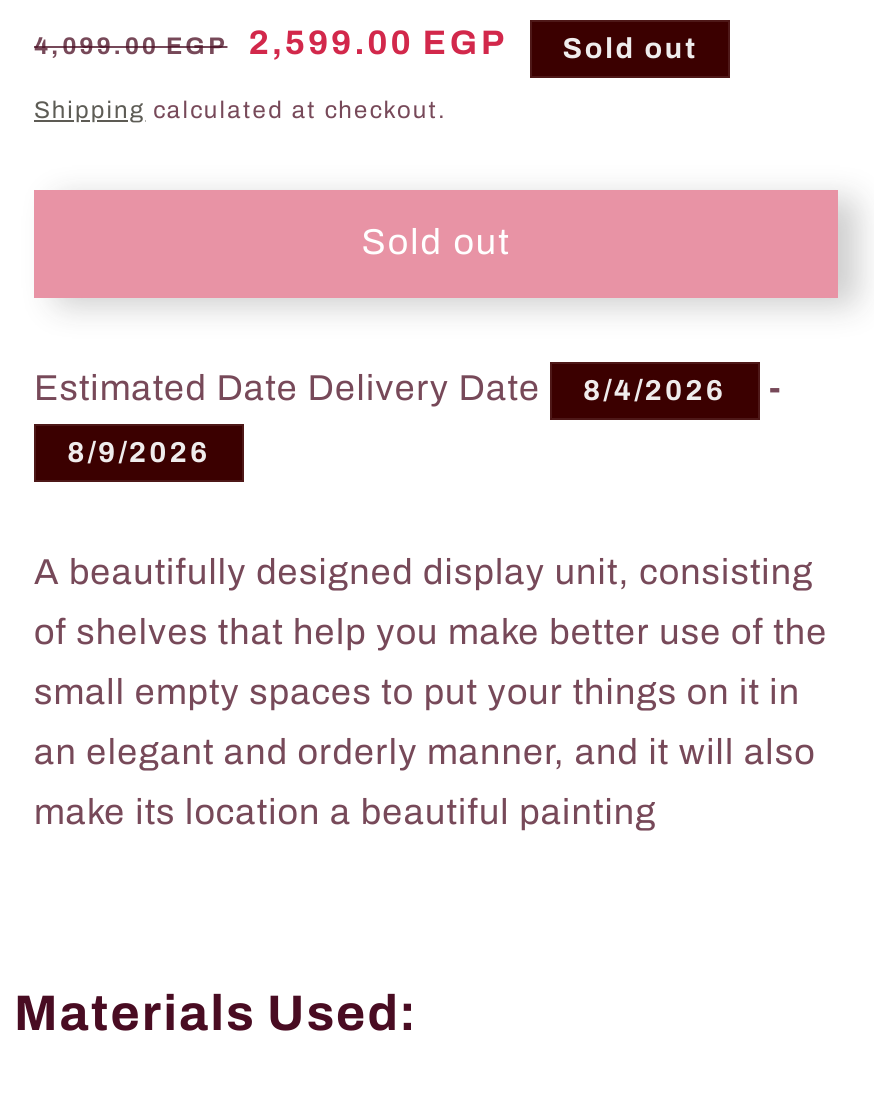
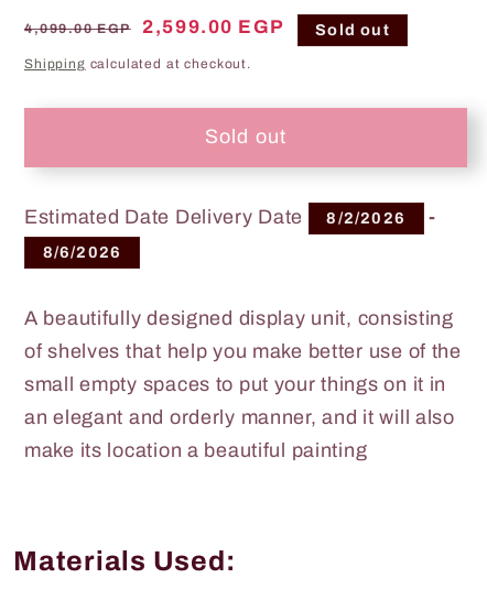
[583,374,726,406] 8/4/2026 -> [327,209,406,227] 8/2/2026
[67,436,210,468] 8/9/2026 -> [43,244,121,261] 8/6/2026

